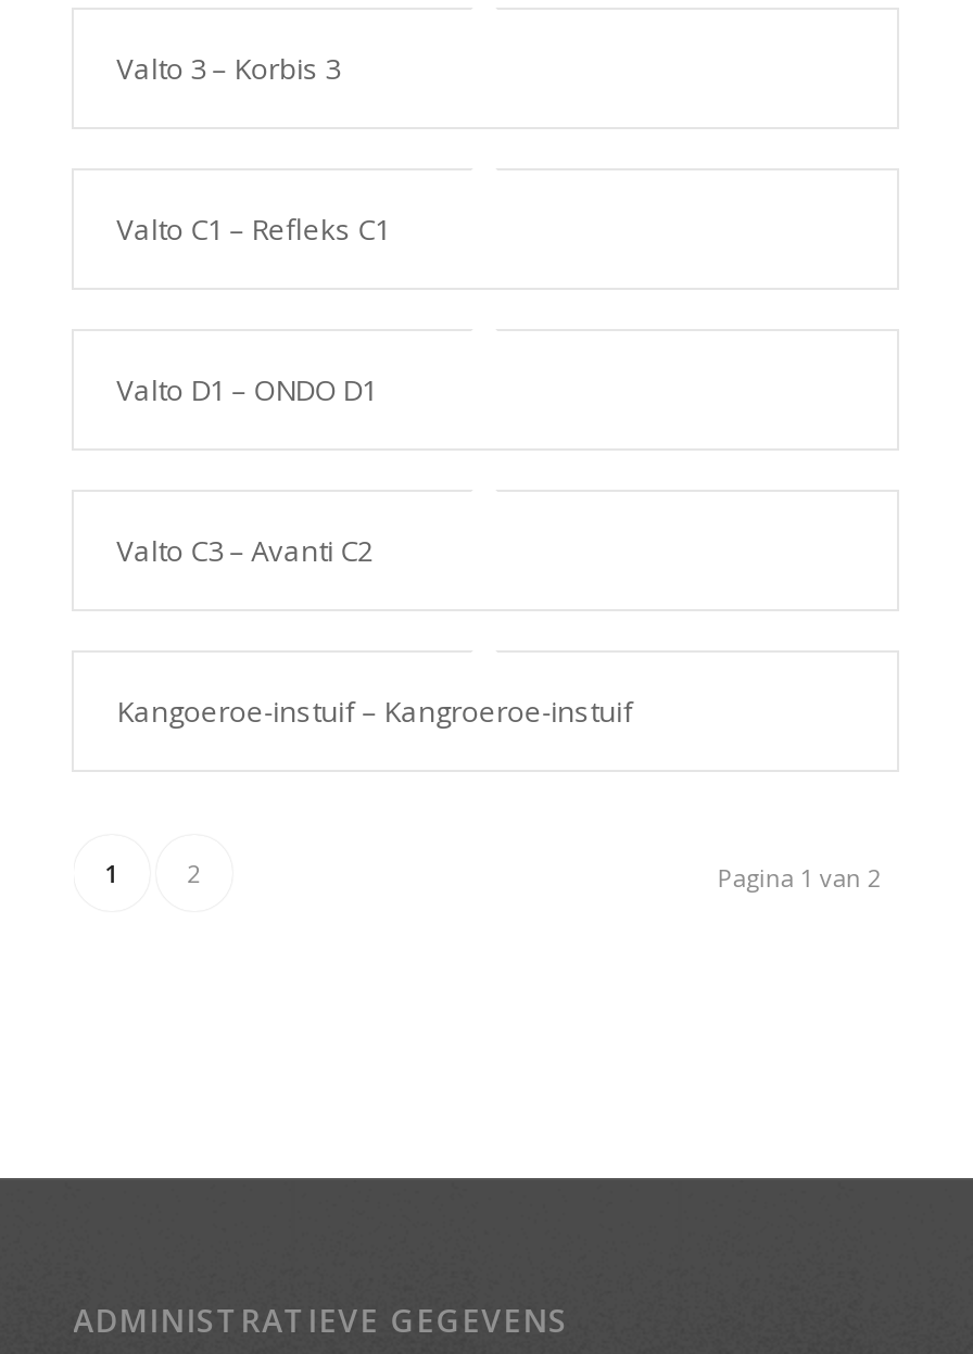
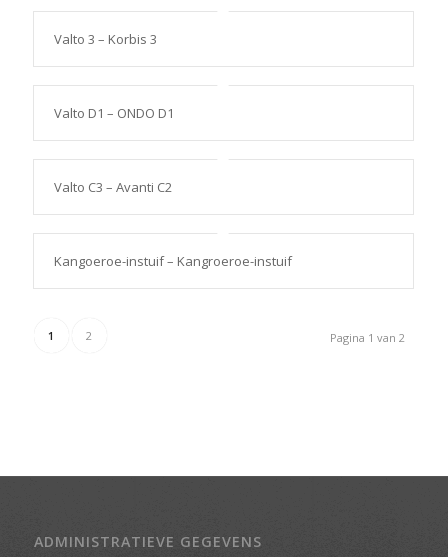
[116,210,390,249] Valto C1 – Refleks C1 -> none

